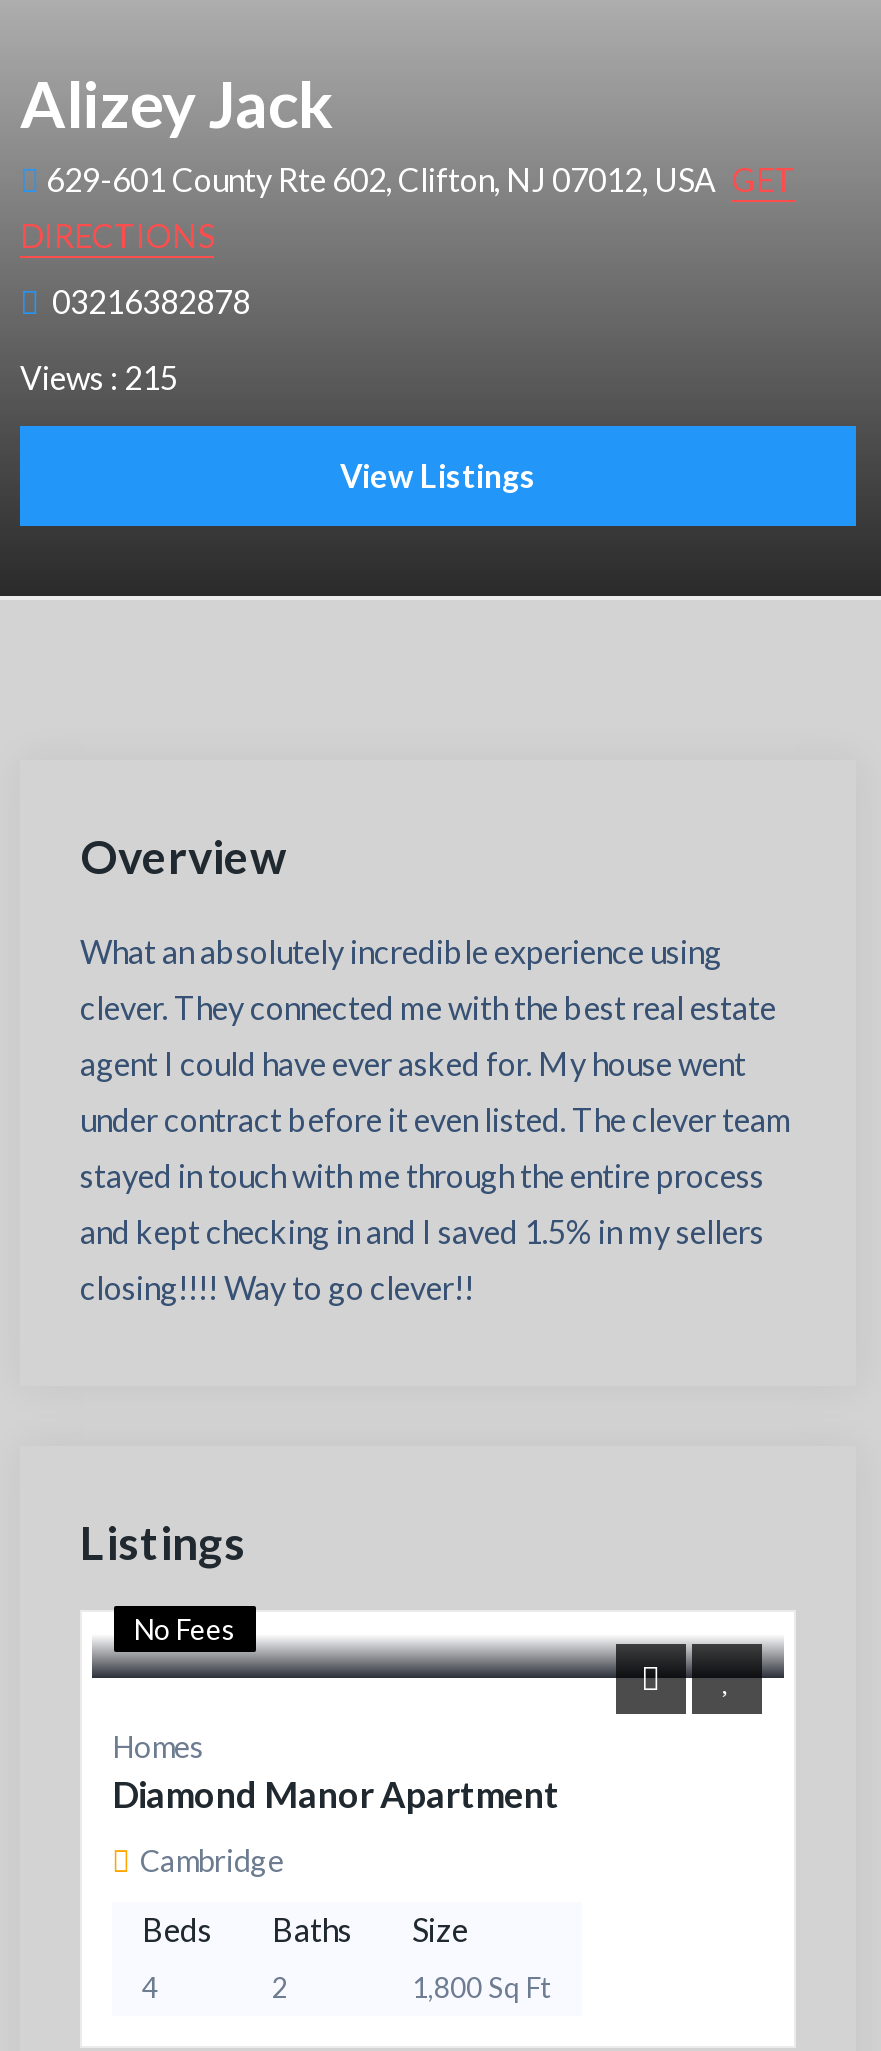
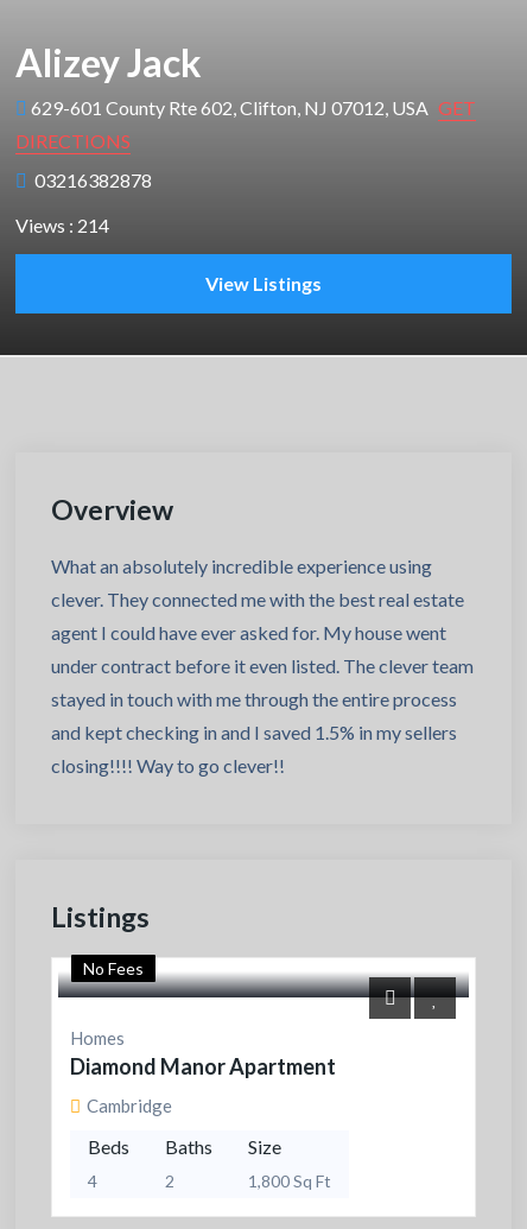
[20,358,178,396] Views : 215 -> [15,214,109,236] Views : 214

